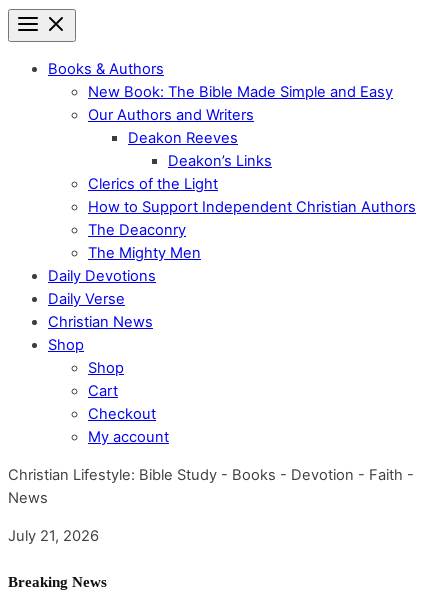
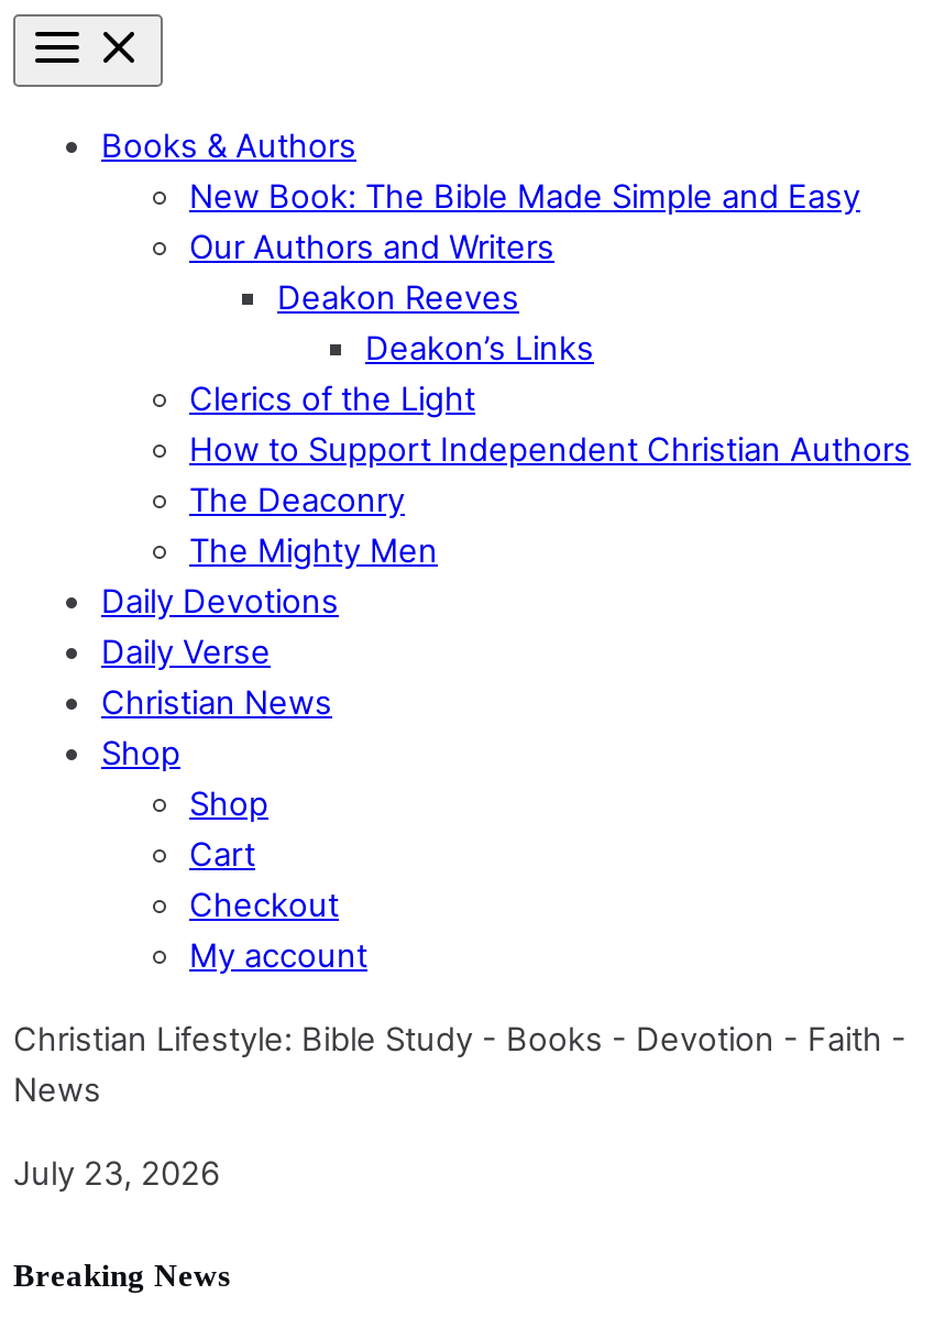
[8,526,99,544] July 21, 2026 -> [13,1153,220,1193] July 23, 2026

